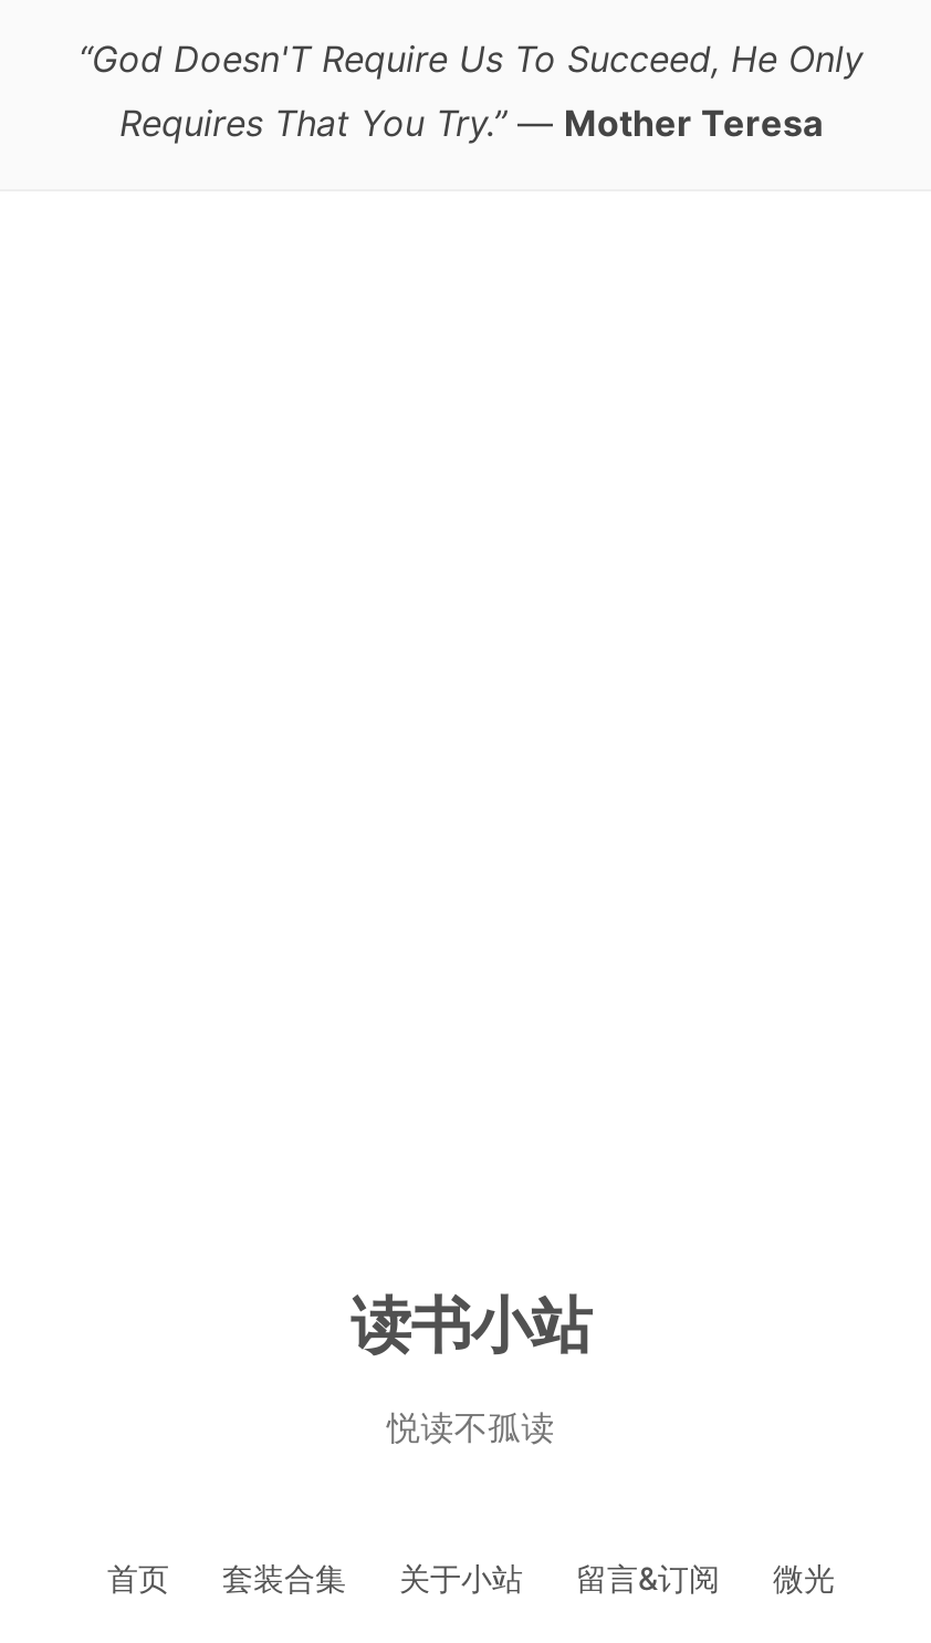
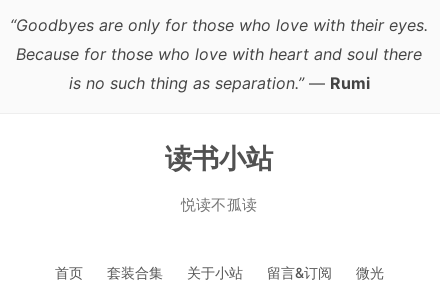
[79,37,864,145] “God Doesn'T Require Us To Succeed, He Only | Requires That You Try.” — Mother Teresa -> [10,15,428,93] “Goodbyes are only for those who love with their eyes. | Because for those who love with heart and soul there | is no such thing as separation.” — Rumi

